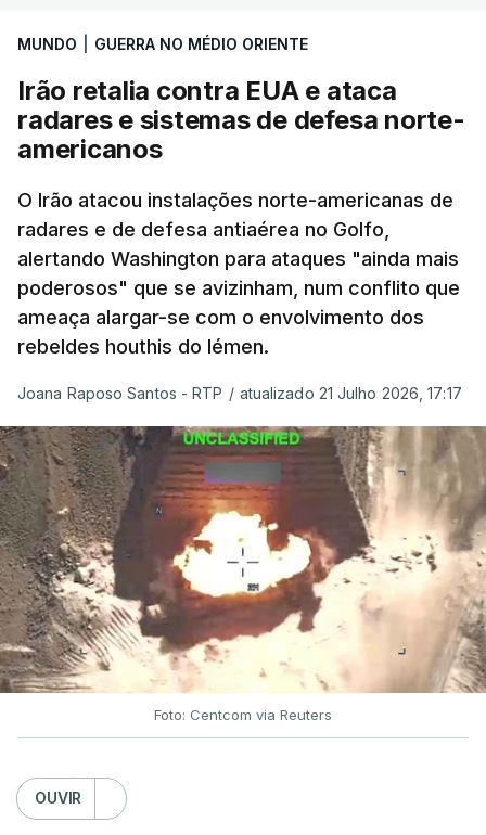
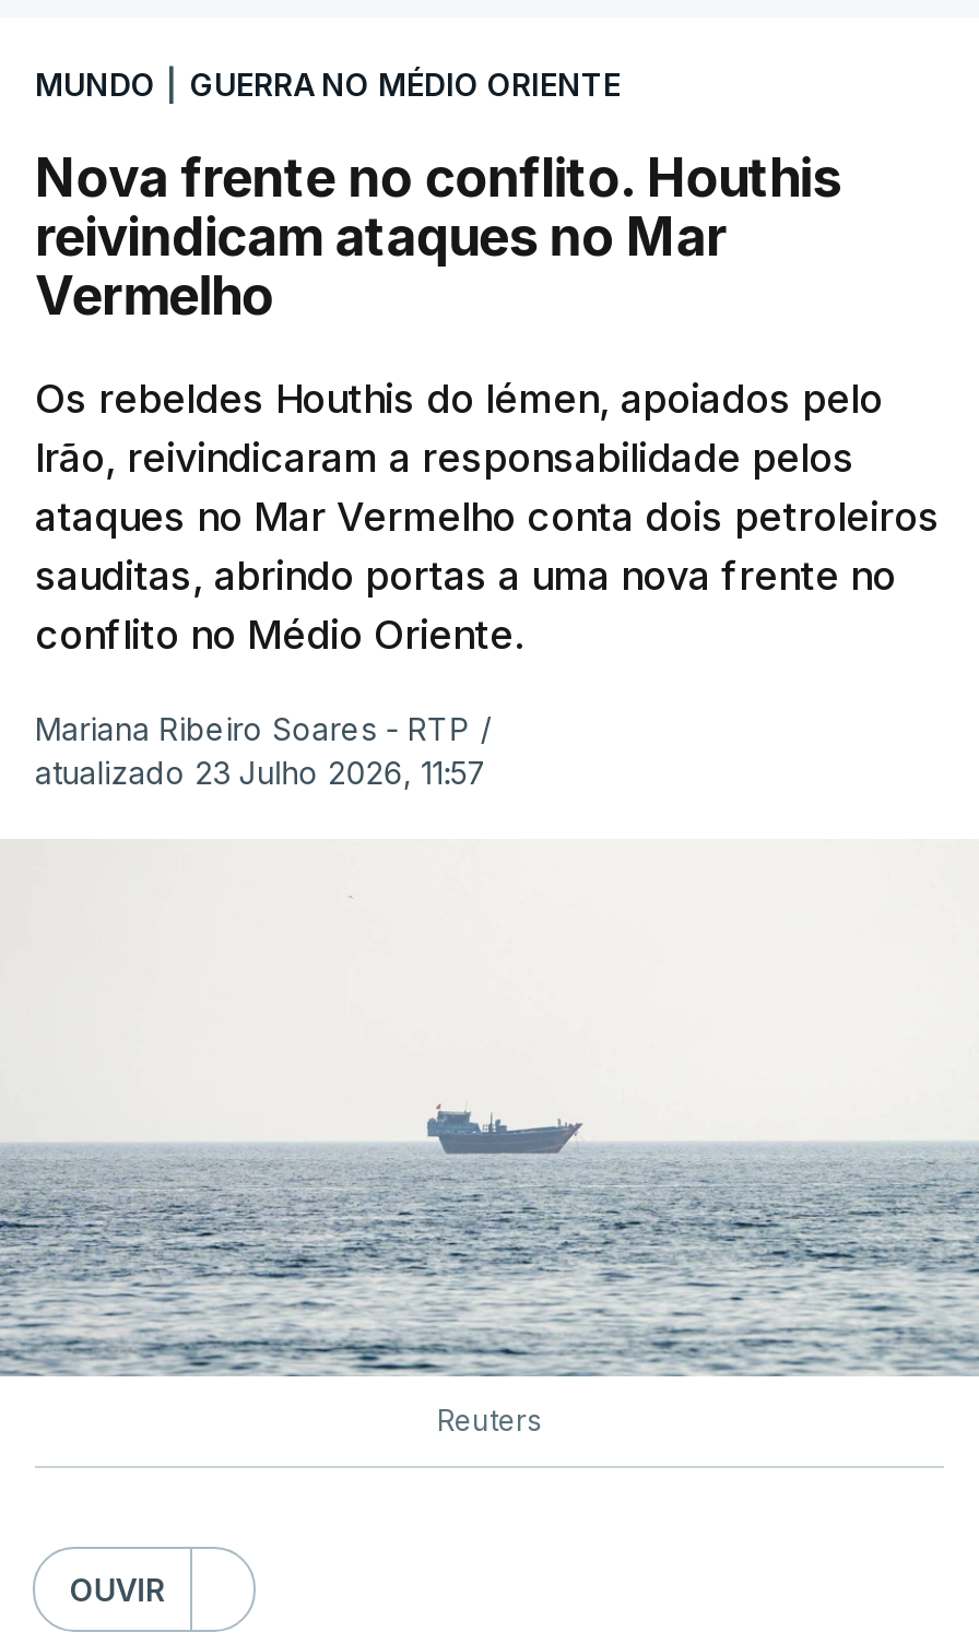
[17,75,465,165] Irão retalia contra EUA e ataca | radares e sistemas de defesa norte- | americanos -> [35,147,840,329] Nova frente no conflito. Houthis | reivindicam ataques no Mar | Vermelho
[17,189,460,358] O Irão atacou instalações norte-americanas de | radares e de defesa antiaérea no Golfo, | alertando Washington para ataques "ainda mais | poderosos" que se avizinham, num conflito que | ameaça alargar-se com o envolvimento dos | rebeldes houthis do Iémen. -> [35,377,940,659] Os rebeldes Houthis do Iémen, apoiados pelo | Irão, reivindicaram a responsabilidade pelos | ataques no Mar Vermelho conta dois petroleiros | sauditas, abrindo portas a uma nova frente no | conflito no Médio Oriente.
[17,384,462,402] Joana Raposo Santos - RTP / atualizado 21 Julho 2026, 17:17 -> [35,711,491,792] Mariana Ribeiro Soares - RTP / | atualizado 23 Julho 2026, 11:57
[3,425,483,723] [image] | Foto: Centcom via Reuters -> [7,840,972,1438] [image] | Reuters

